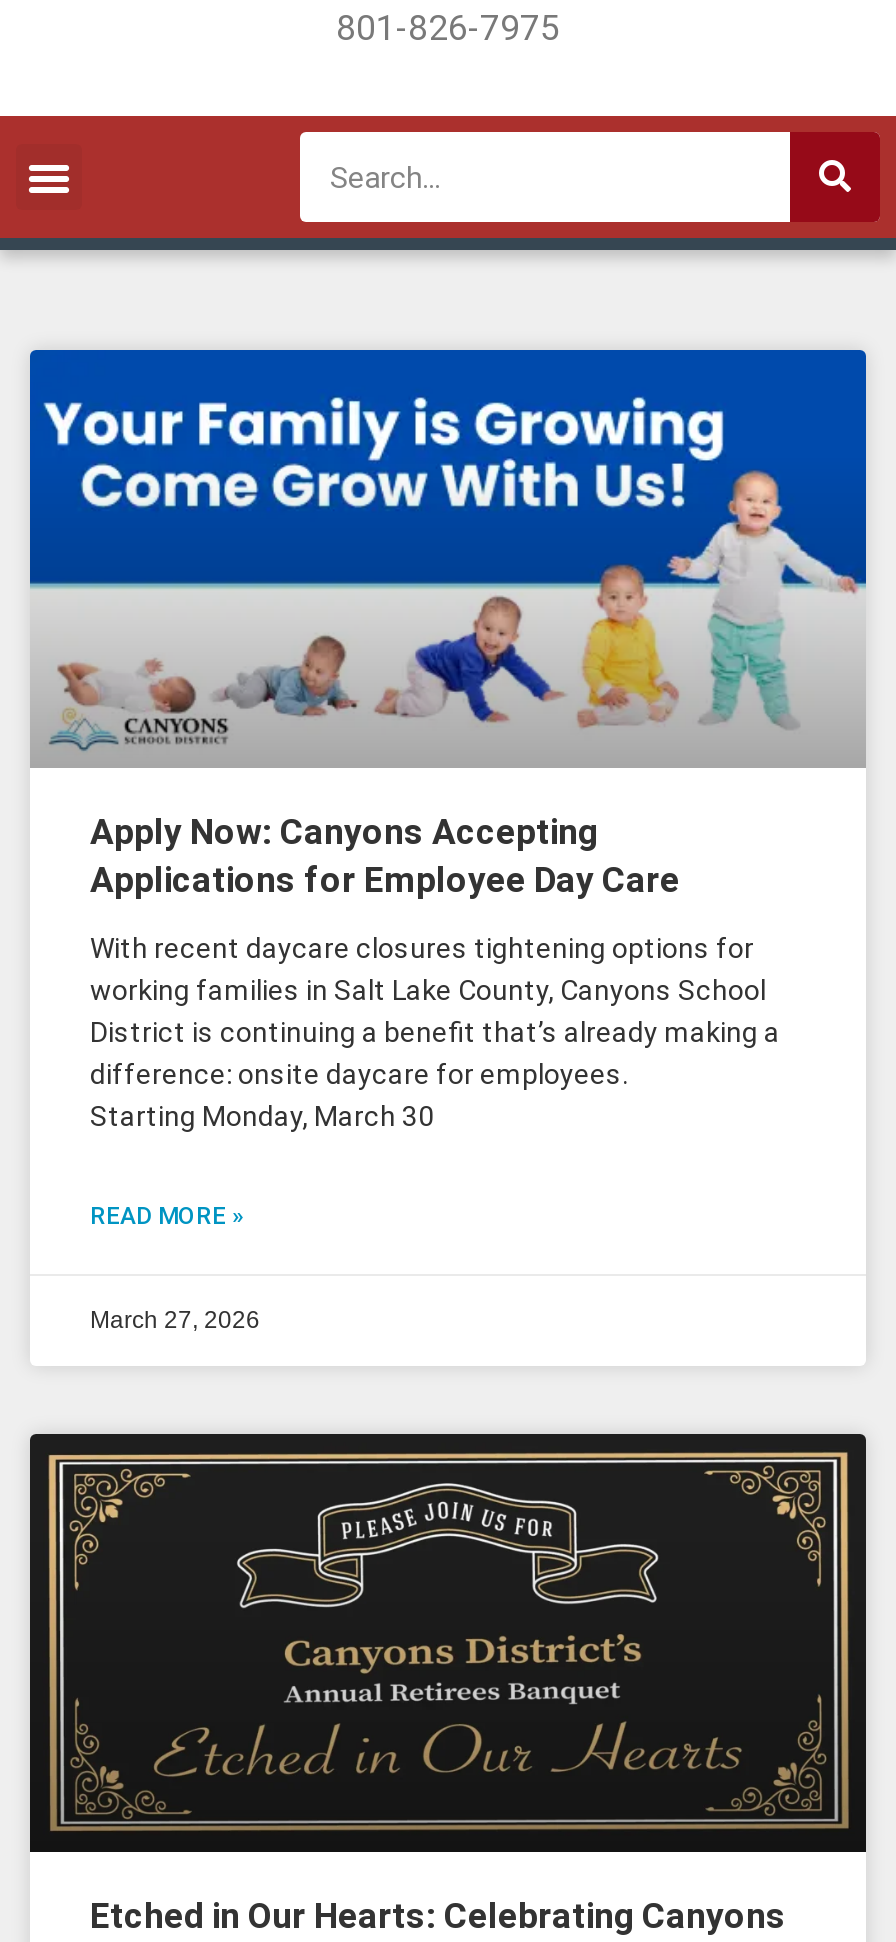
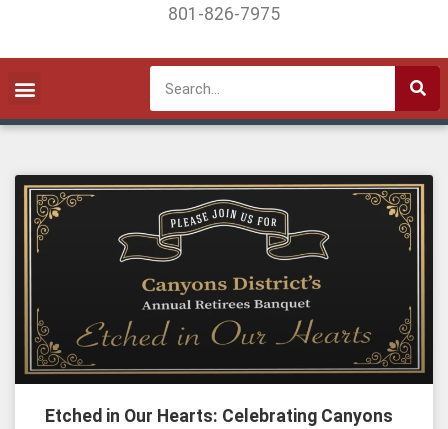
[28,348,868,1231] [image] | Apply Now: Canyons Accepting | Applications for Employee Day Care | With recent daycare closures tightening options for | working families in Salt Lake County, Canyons School | District is continuing a benefit that’s already making a | difference: onsite daycare for employees. | Starting Monday, March 30 | READ MORE » -> none
[90,1307,260,1335] March 27, 2026 -> none

